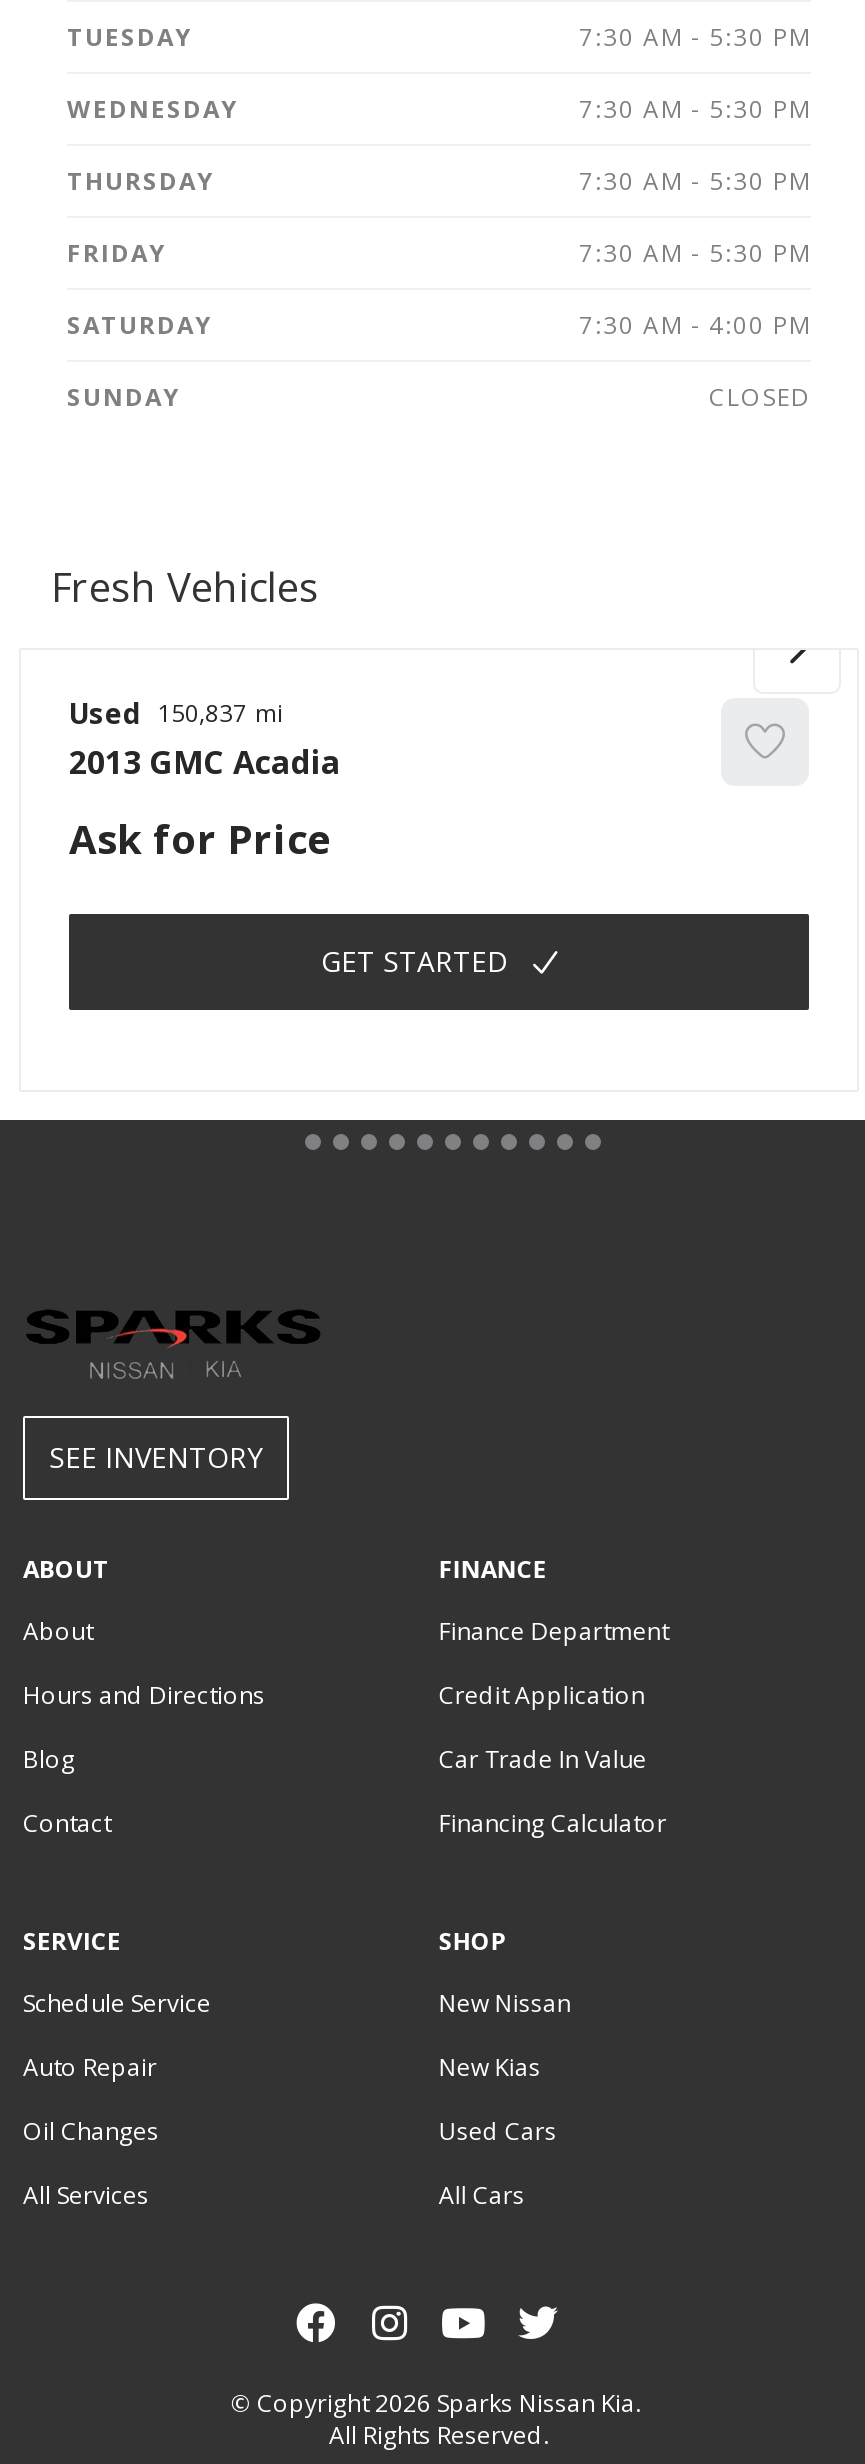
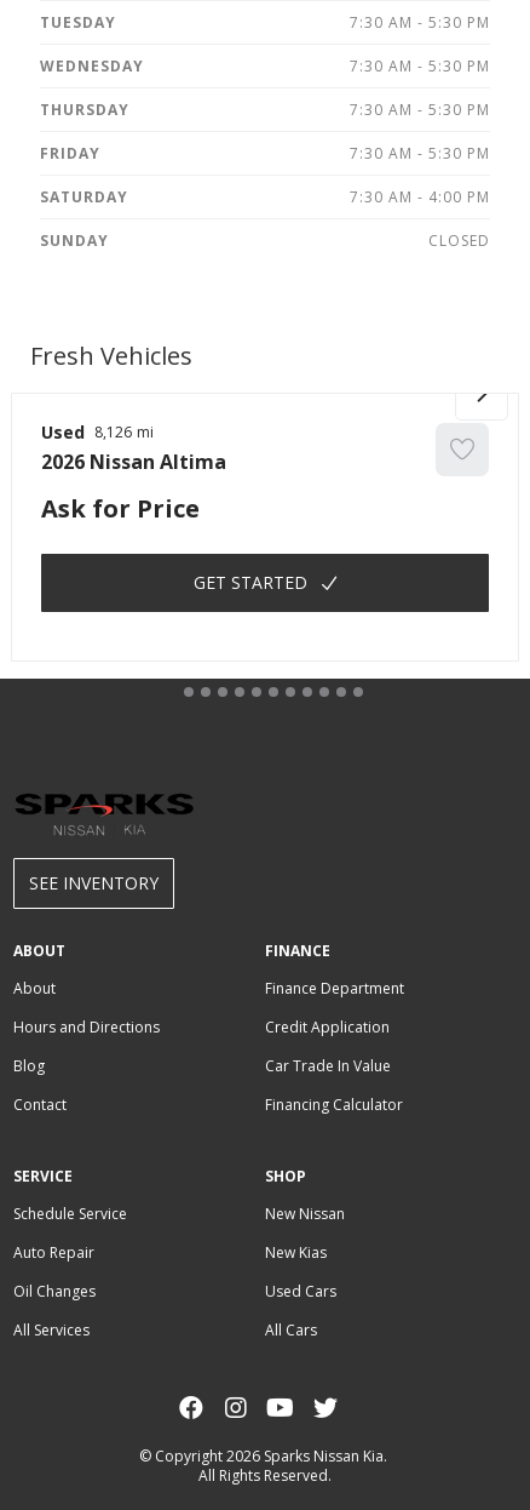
[69,694,341,784] Used 150,837 | 2013 GMC Acadia -> [41,421,226,475] Used 8,126 | 2026 Nissan Altima

